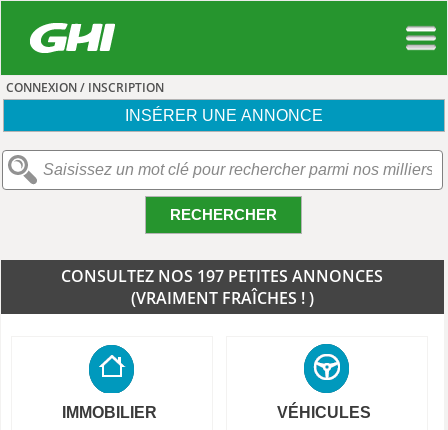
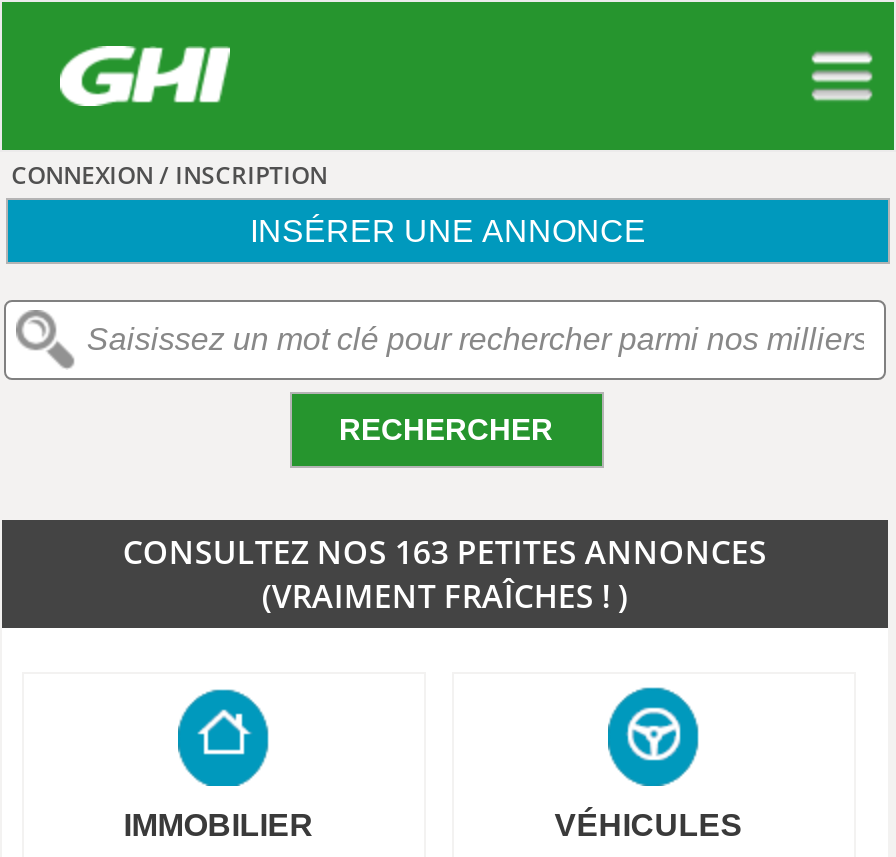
[61,265,383,287] CONSULTEZ NOS 197 PETITES ANNONCES -> [123,530,767,574] CONSULTEZ NOS 163 PETITES ANNONCES

